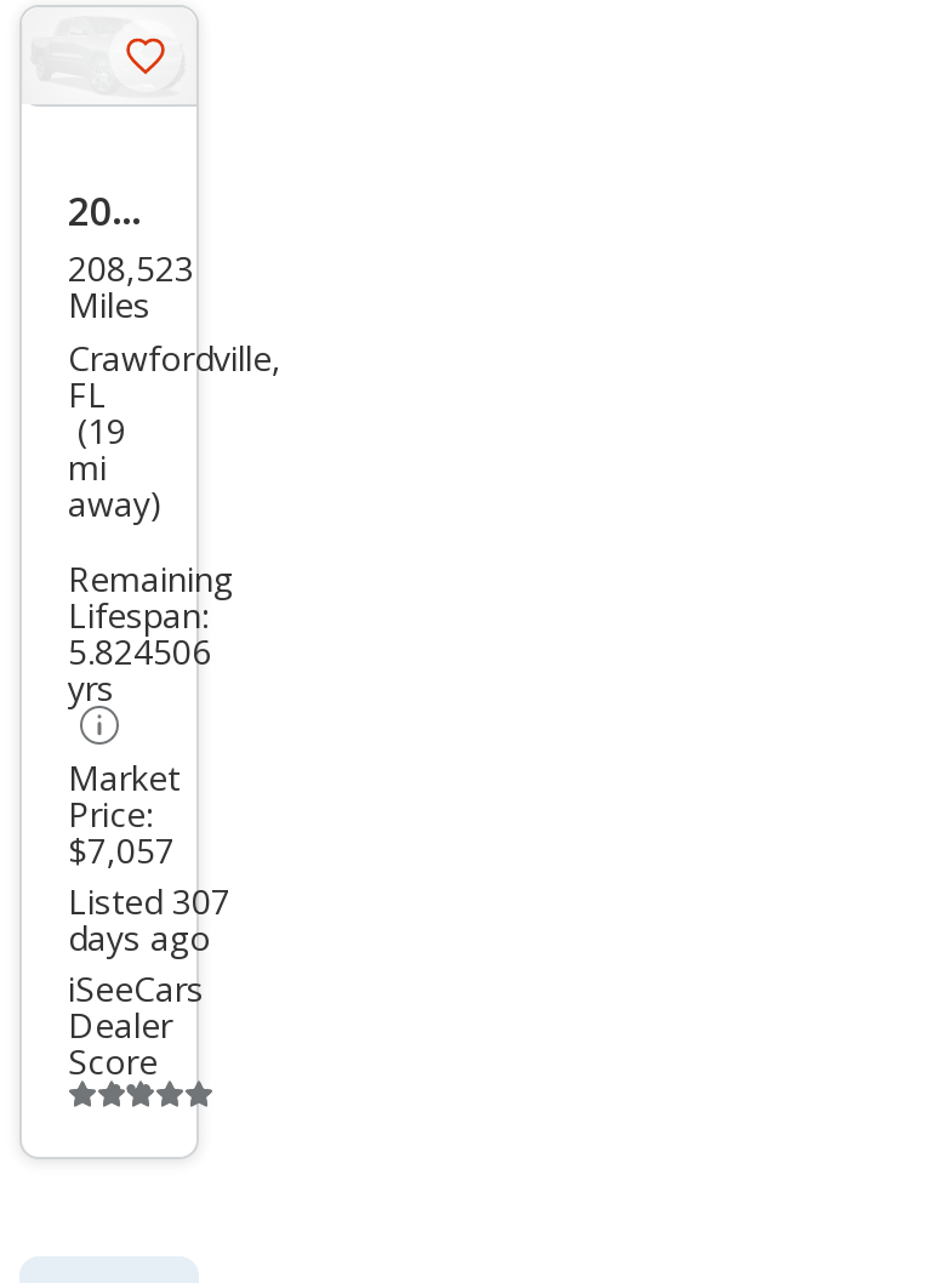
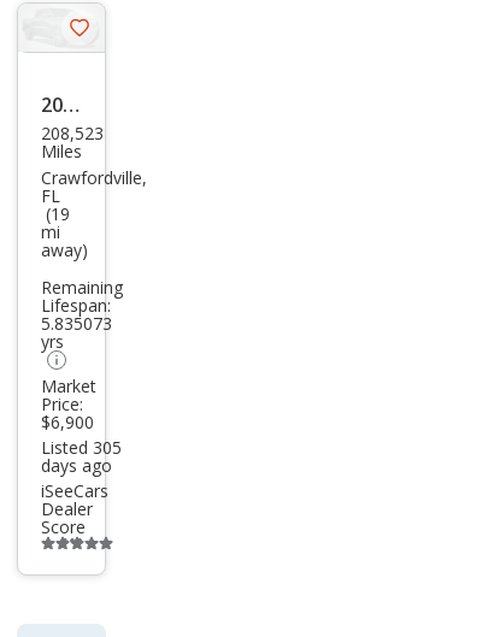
[68,627,211,674] 5.824506 -> [41,312,112,334] 5.835073
[68,827,175,873] $7,057 -> [41,411,94,433] $6,900
[68,878,230,924] Listed 307 -> [41,436,122,459] Listed 305

